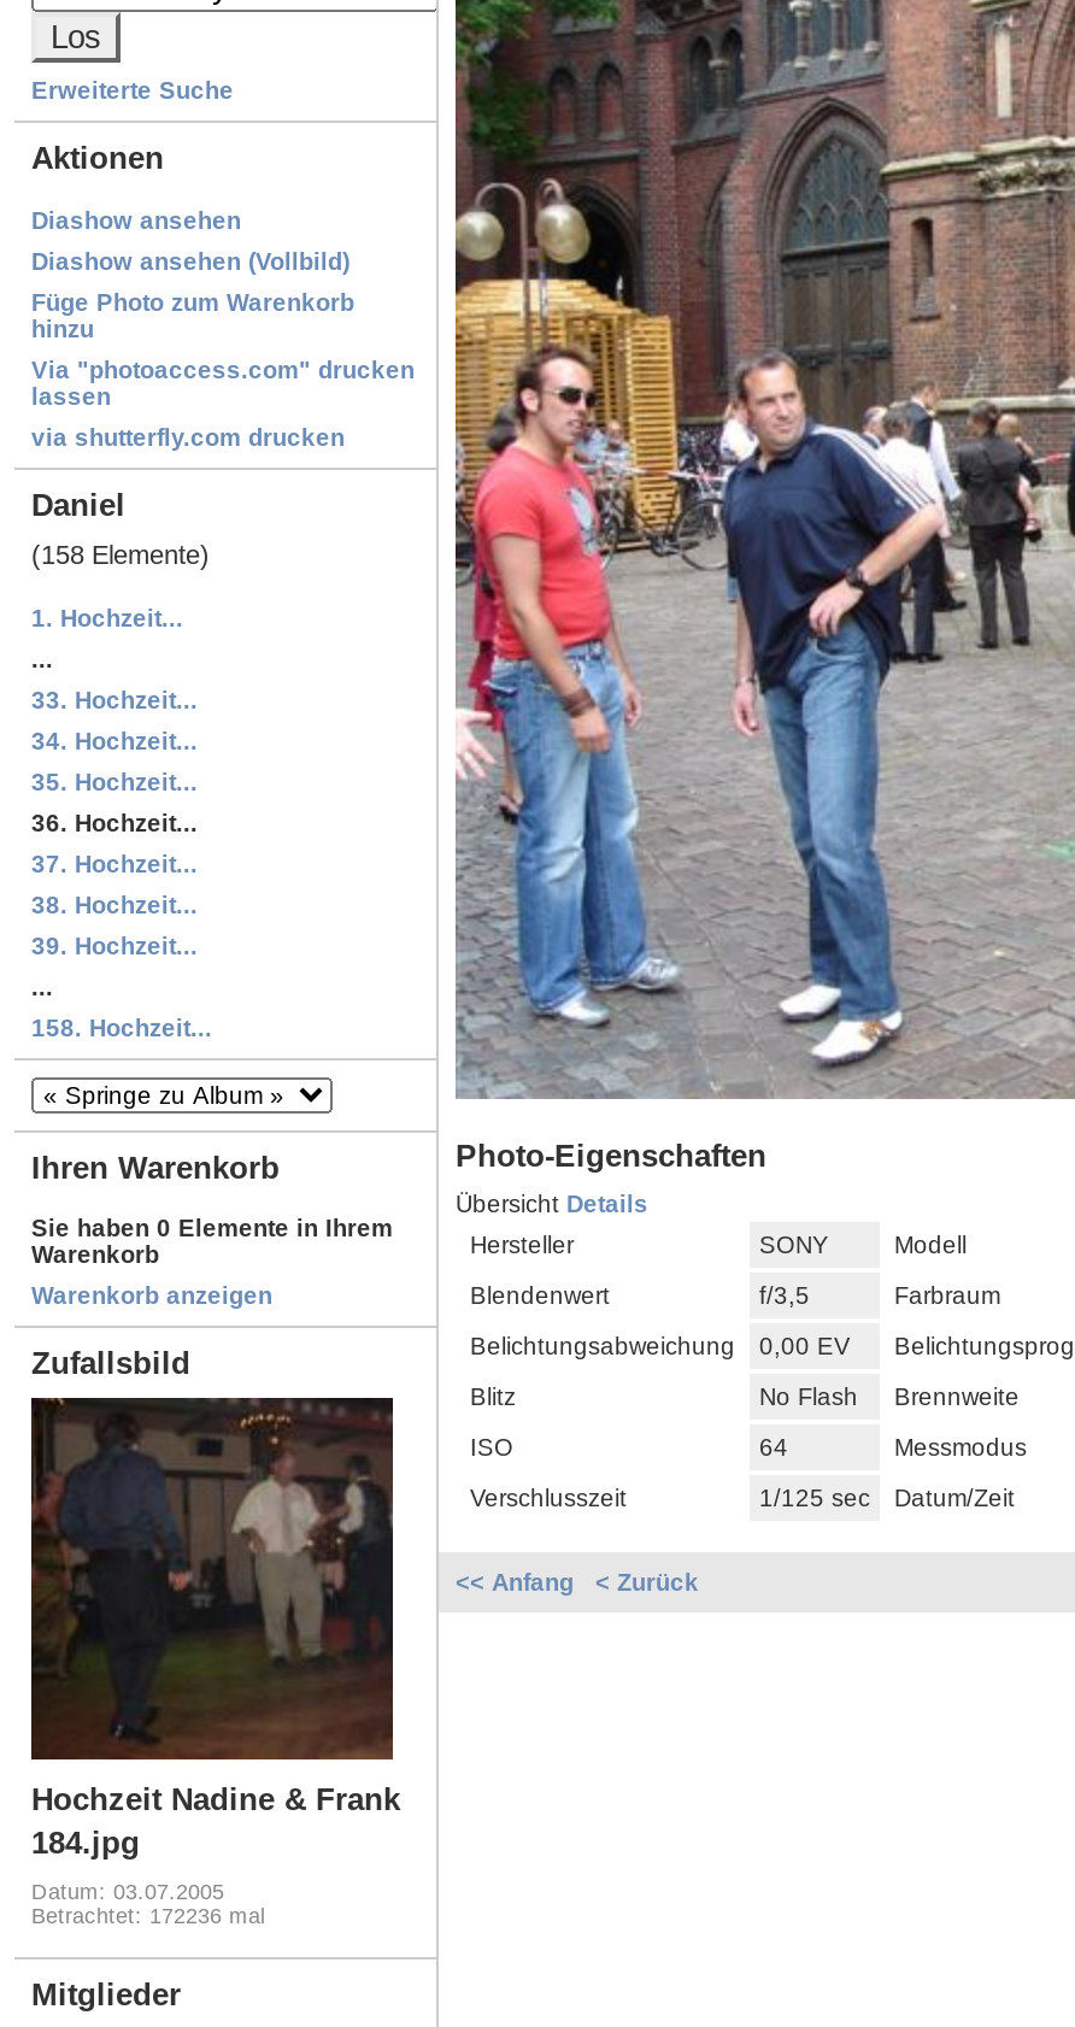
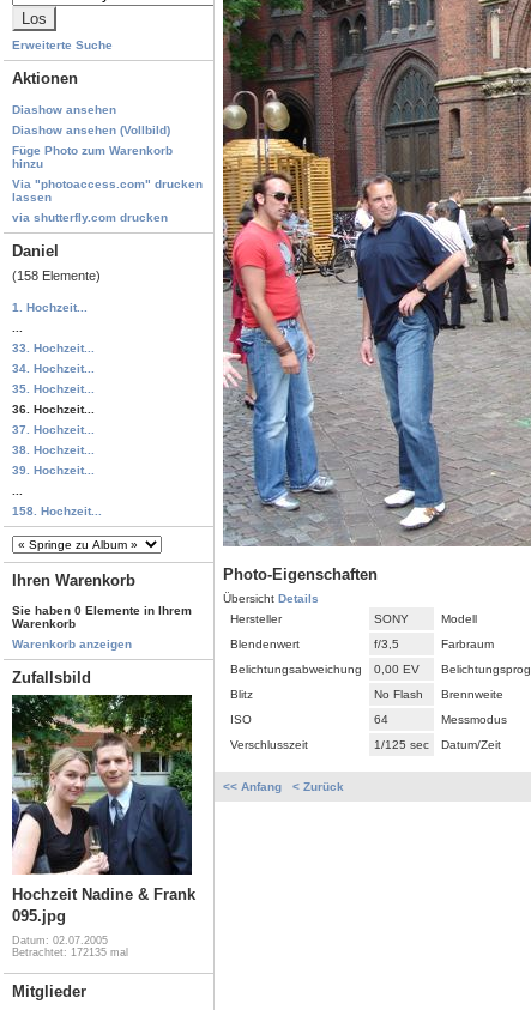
[29,1396,395,1861] [image] | 184.jpg -> [11,694,193,925] [image] | 095.jpg
[31,1879,265,1927] Datum: 03.07.2005 | Betrachtet: 172236 mal -> [12,934,128,958] Datum: 02.07.2005 | Betrachtet: 172135 mal

